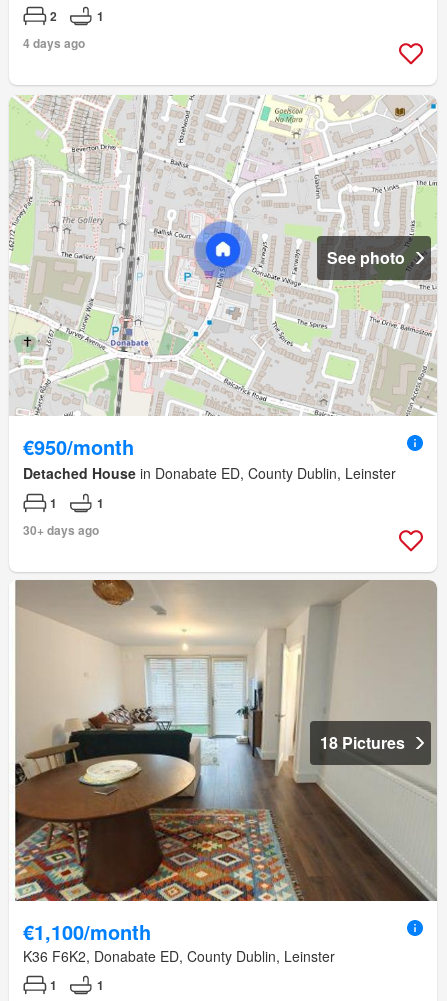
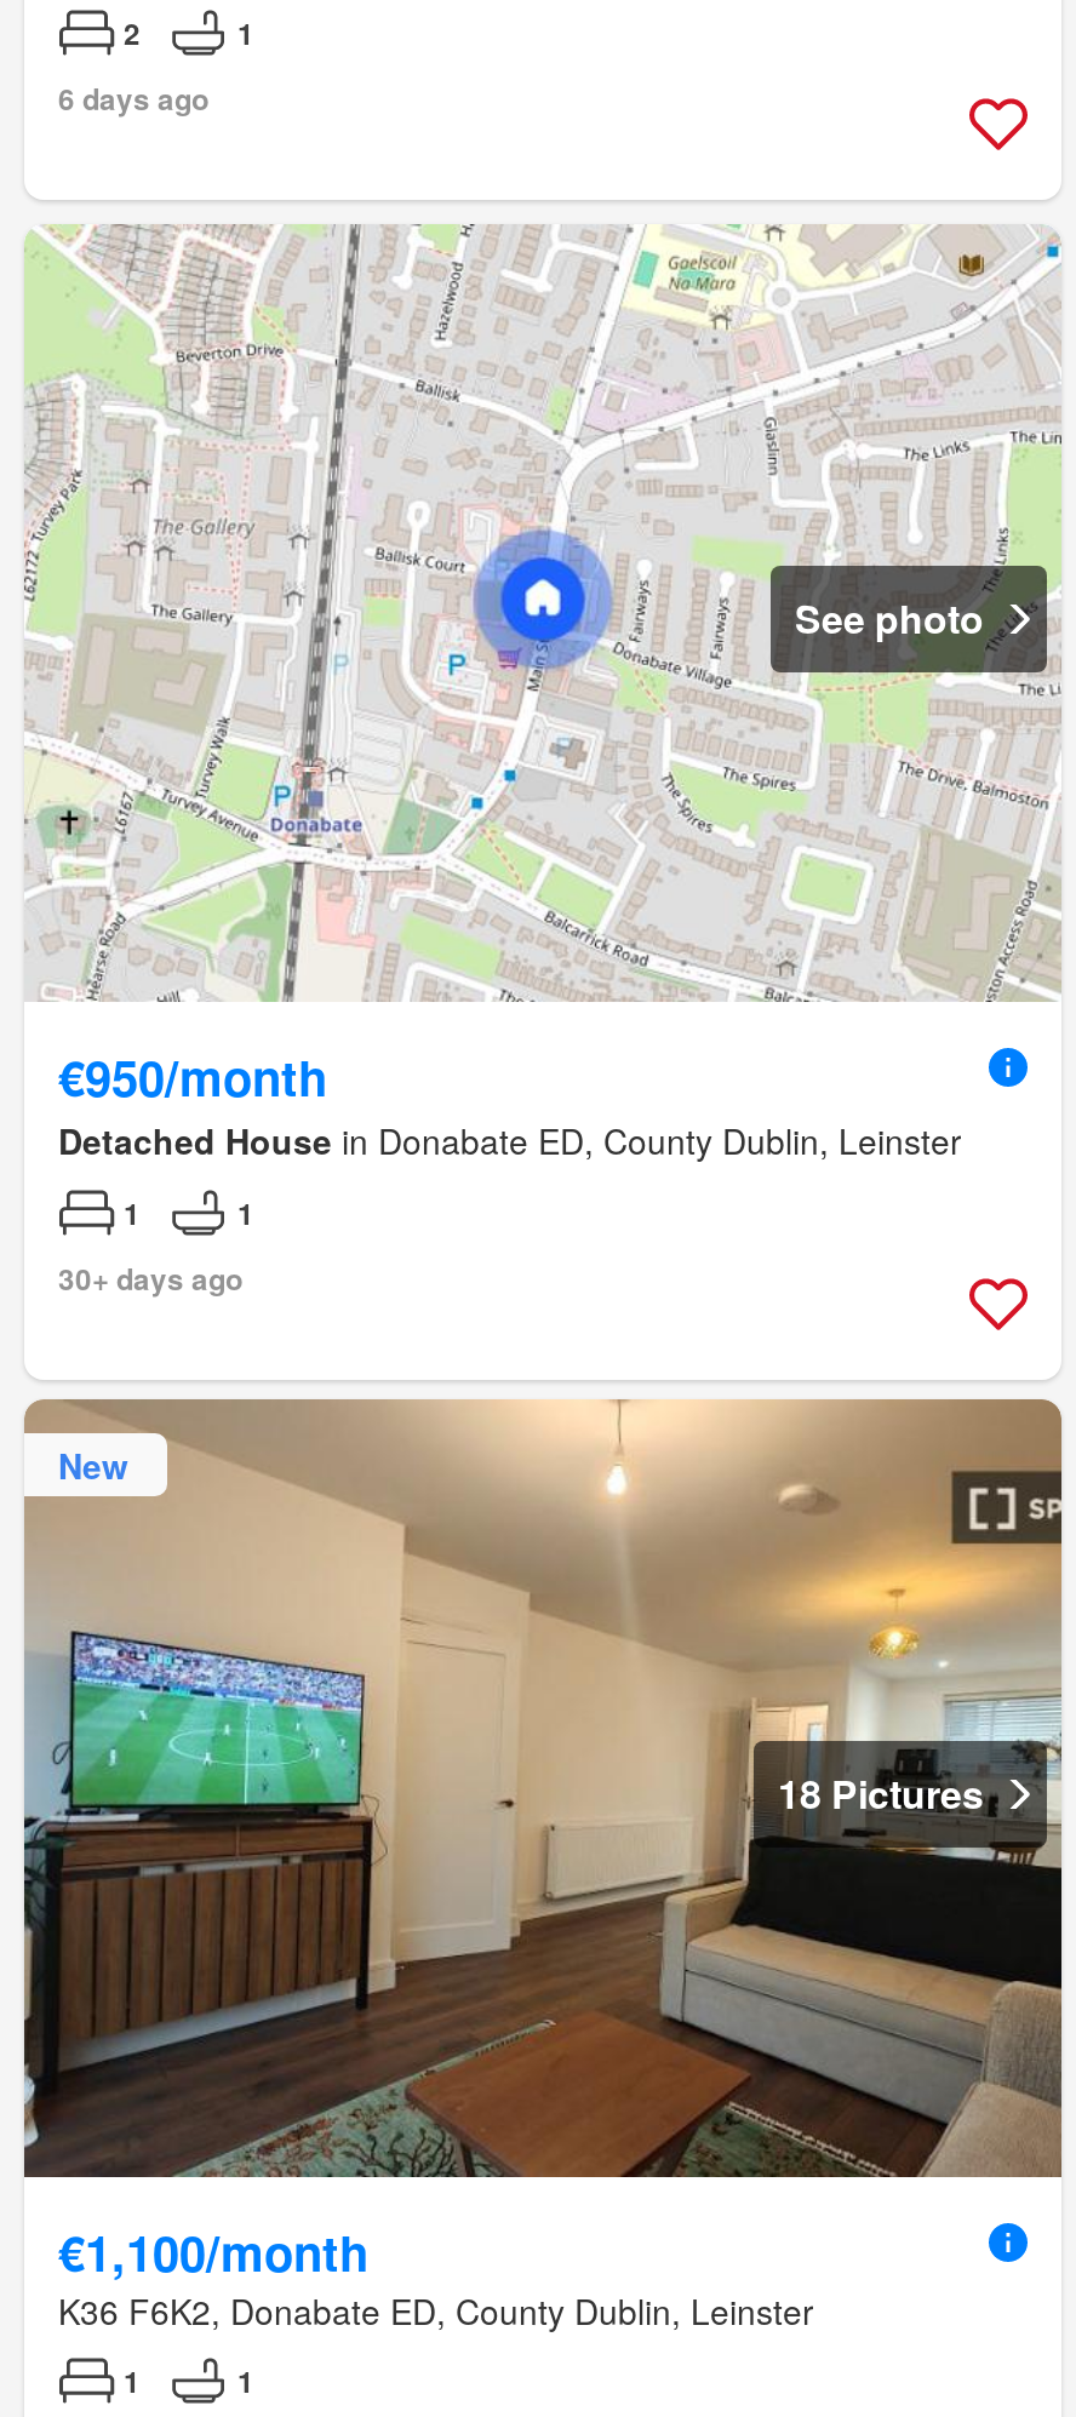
[23,34,85,52] 4 days ago -> [58,77,208,121] 6 days ago
none -> [58,1440,128,1489] New
[9,579,437,902] [image] -> [22,1399,1064,2180] [image]

